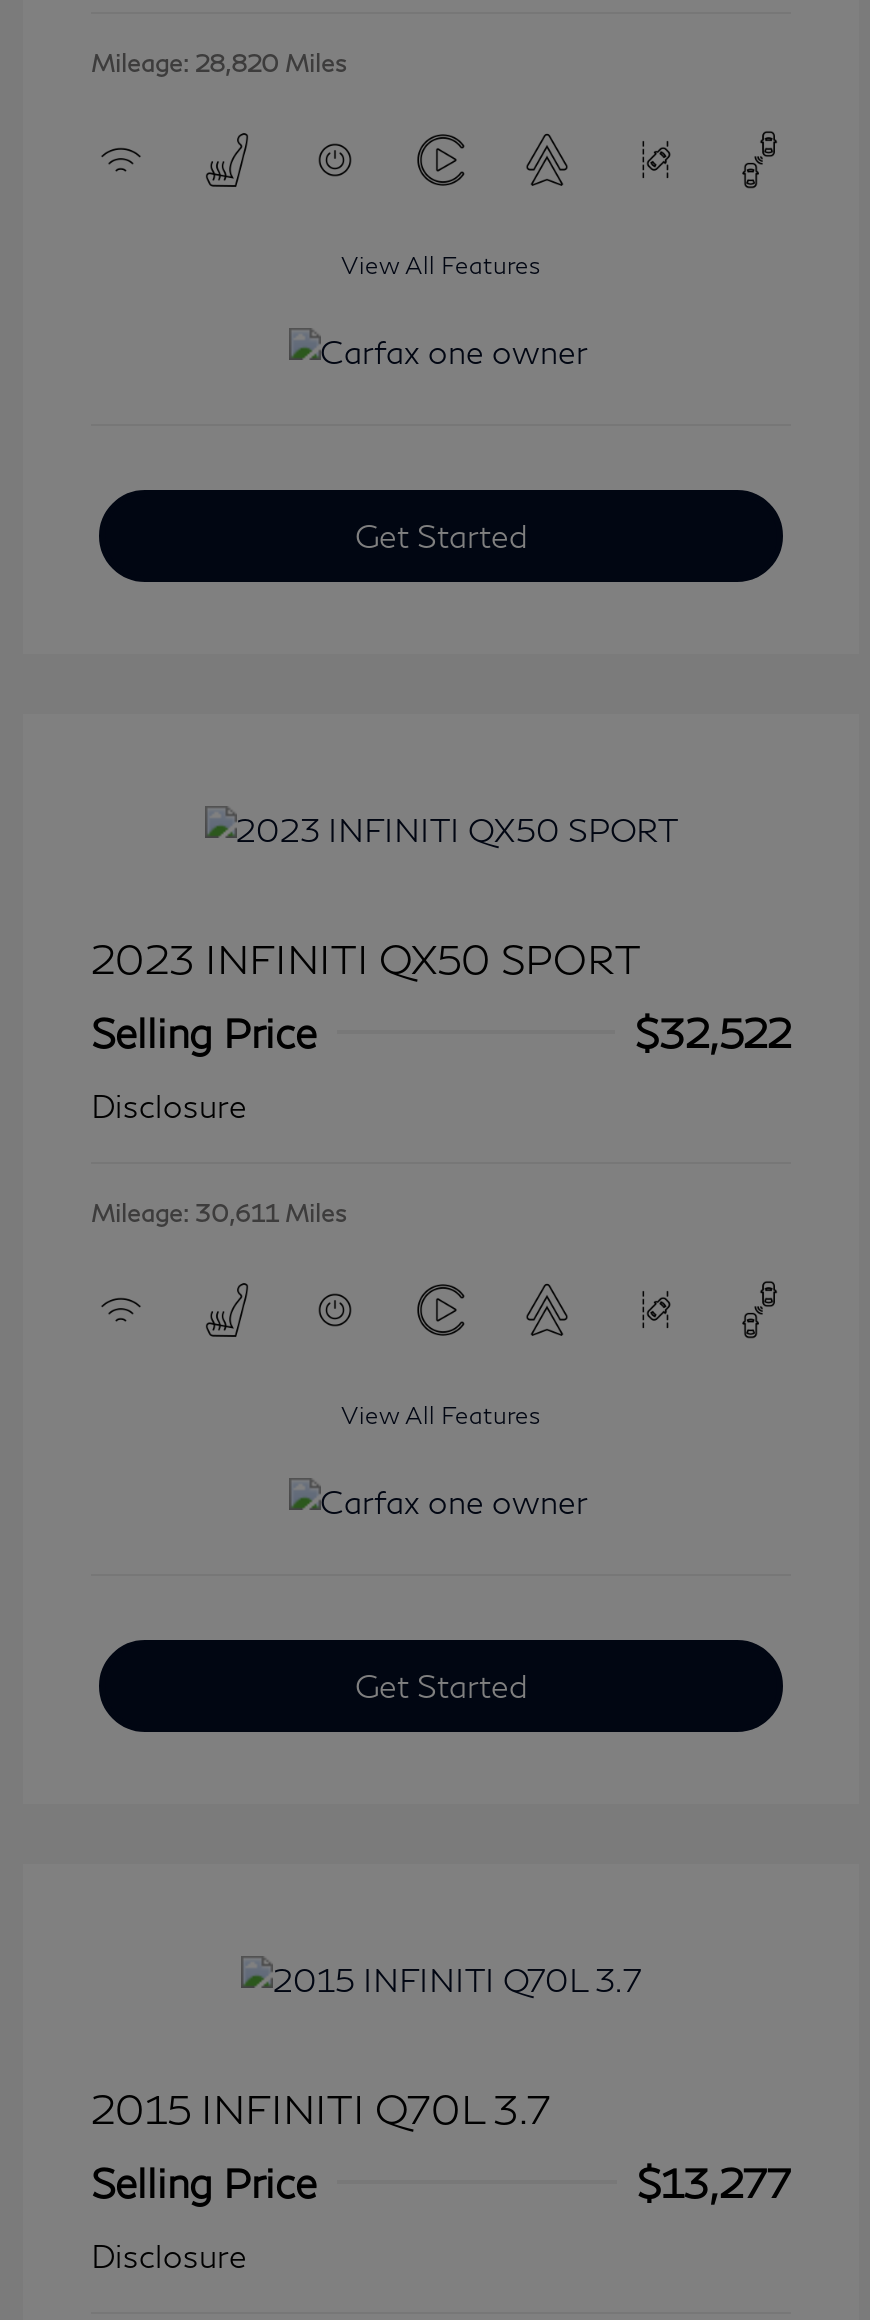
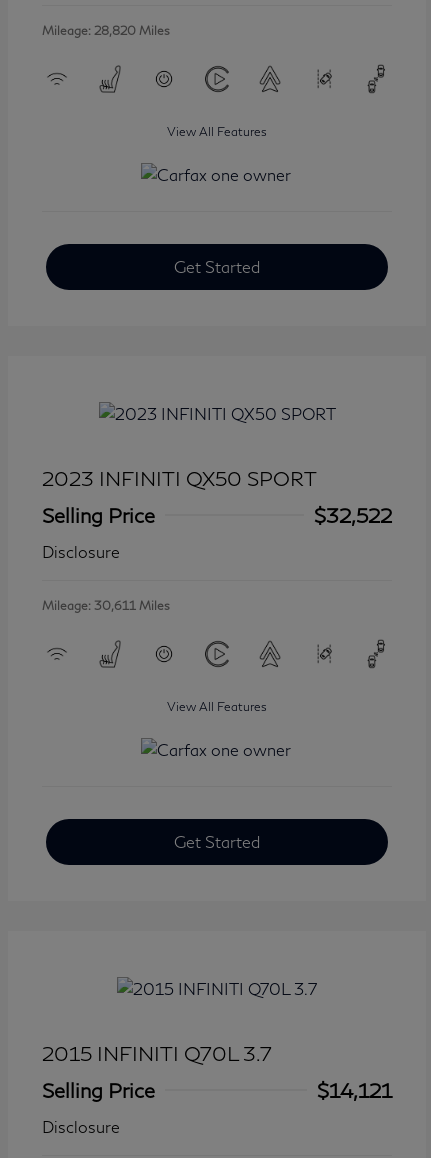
[637,2158,791,2206] $13,277 -> [317,1078,392,1102] $14,121

